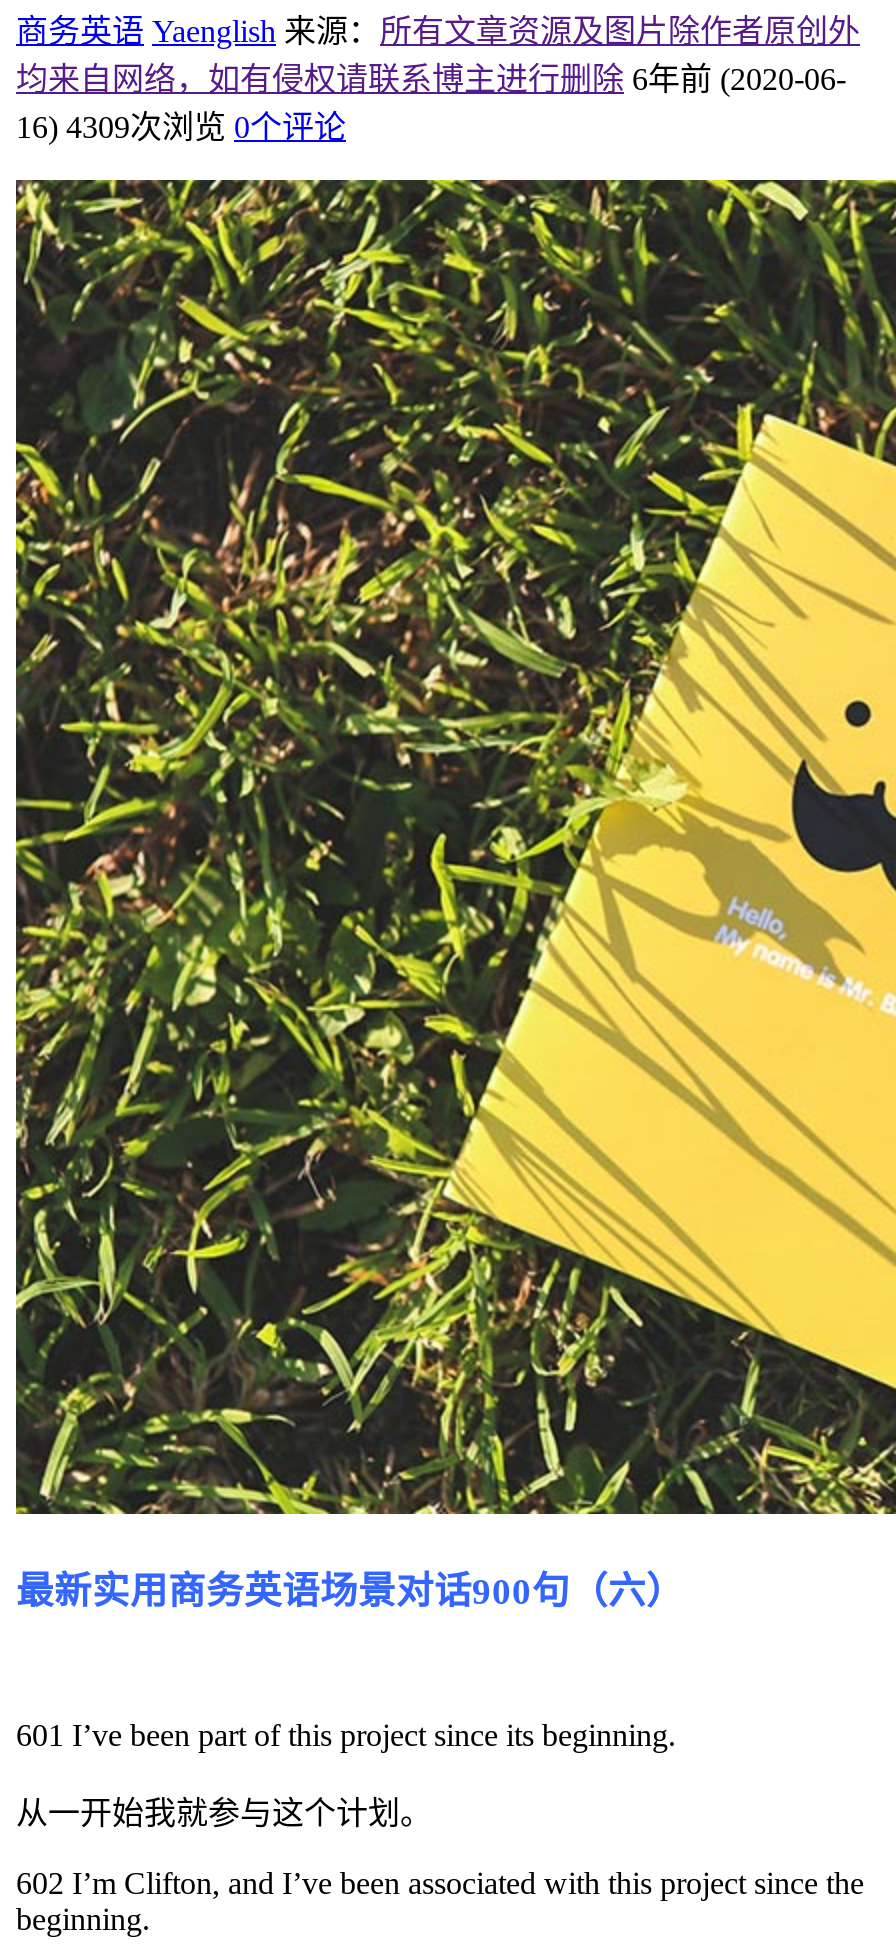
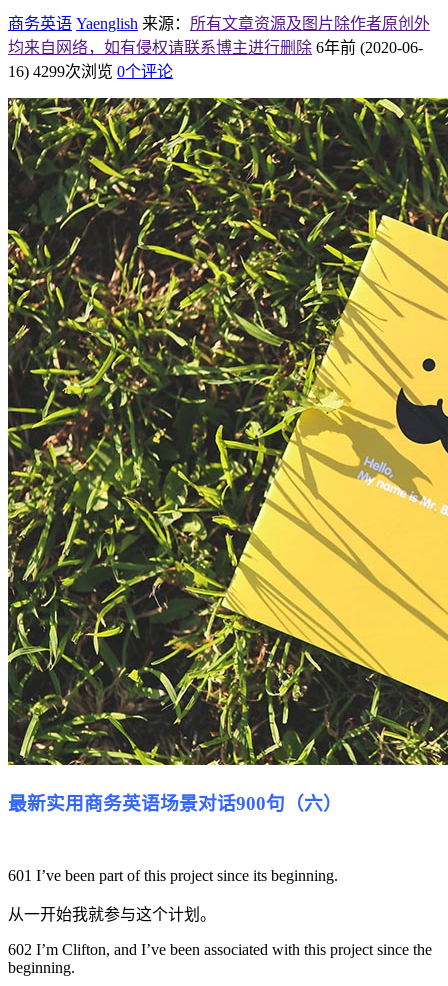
[16,110,346,144] 16) 4309次浏览 0个评论 -> [8,63,173,80] 16) 4299次浏览 0个评论

